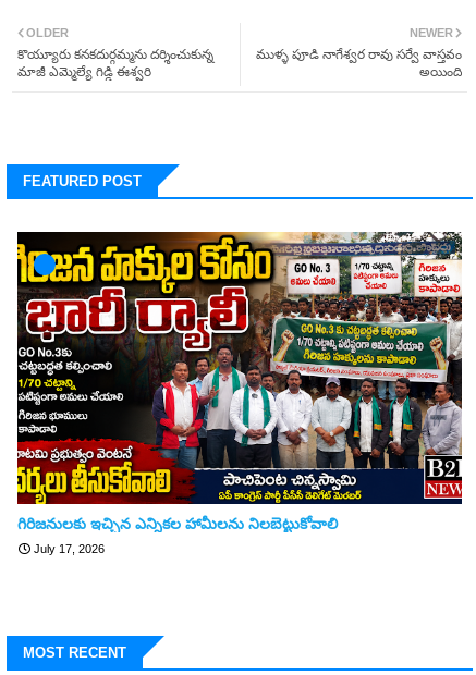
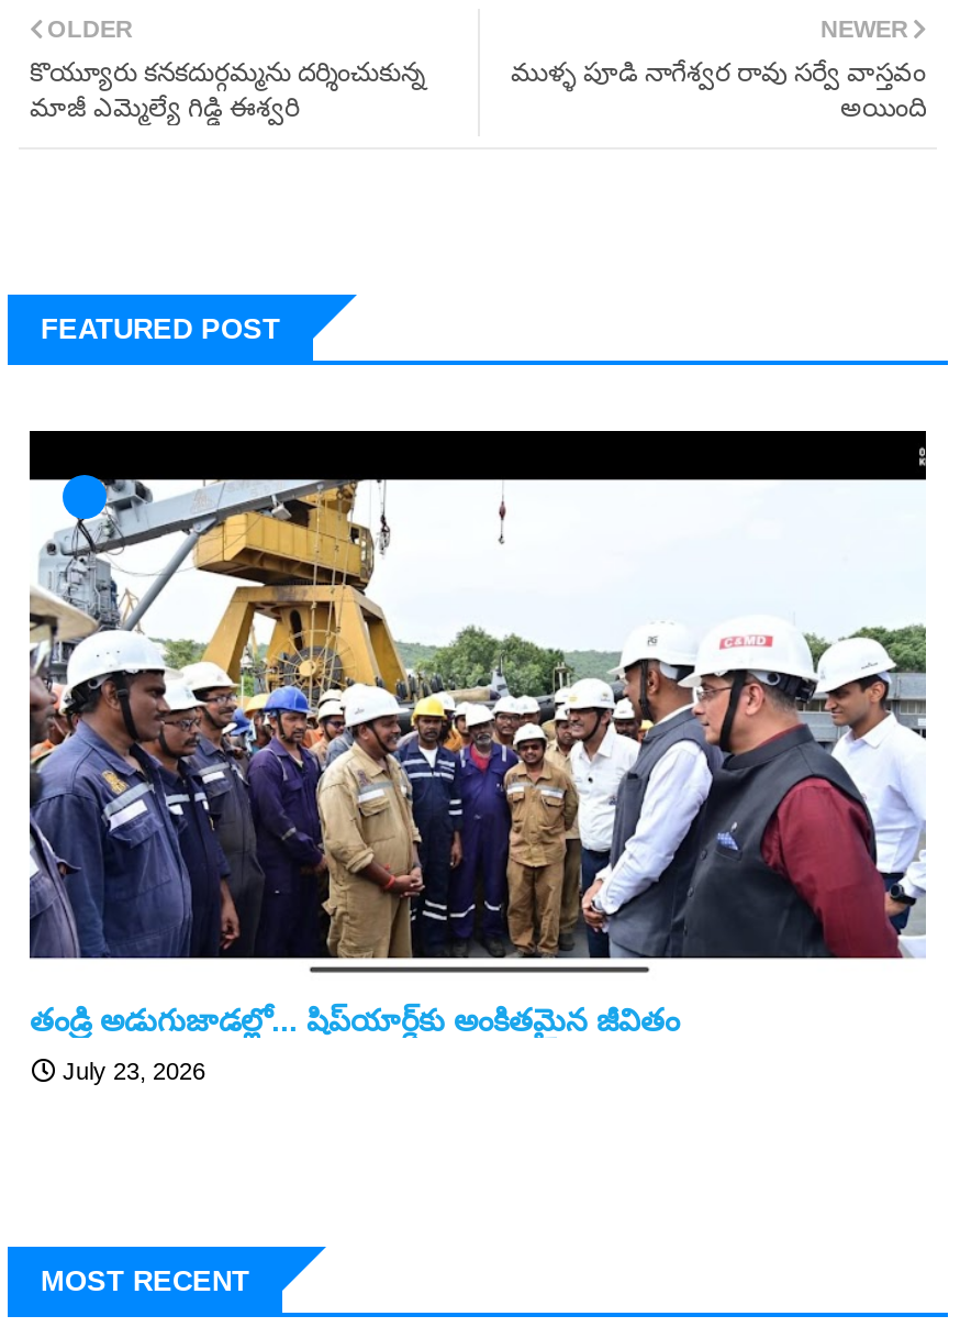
[16,231,463,532] [image] | గిరిజనులకు ఇచ్చిన ఎన్నికల హామీలను నిలబెట్టుకోవాలి -> [27,429,928,1037] [image] | తండ్రి అడుగుజాడల్లో... షిప్‌యార్డ్‌కు అంకితమైన జీవితం
[34,542,105,555] July 17, 2026 -> [63,1057,205,1084] July 23, 2026

